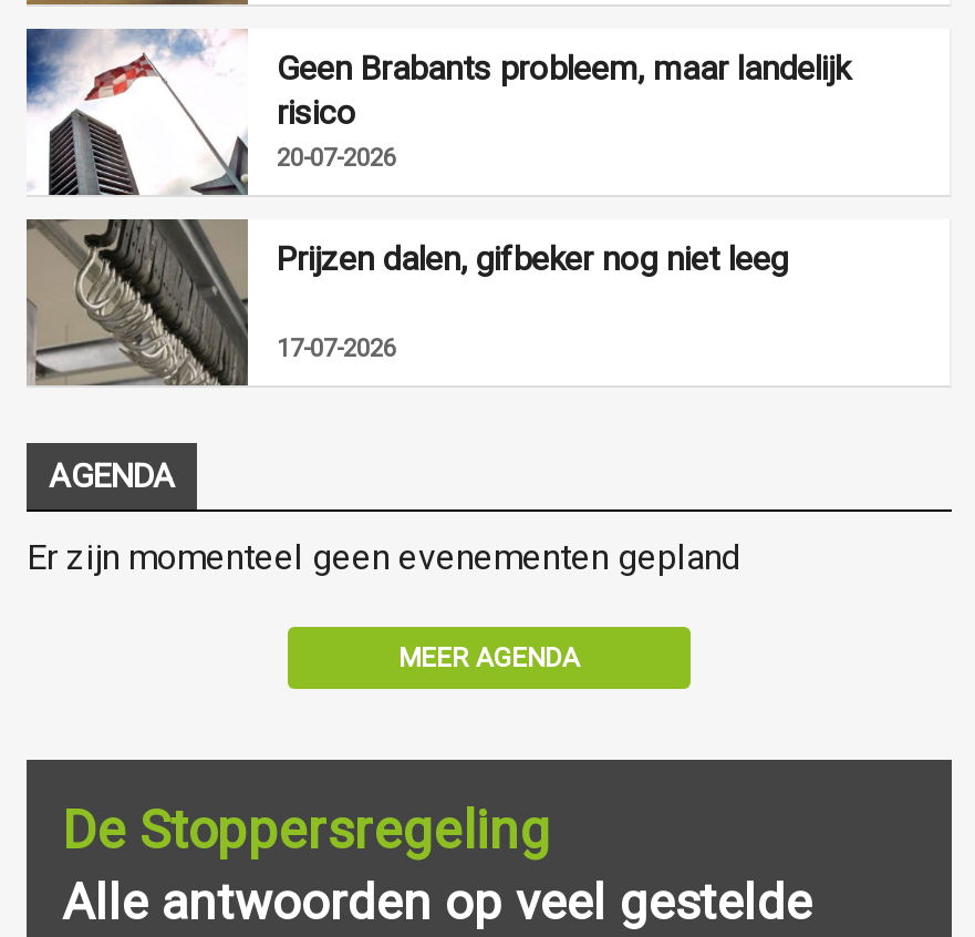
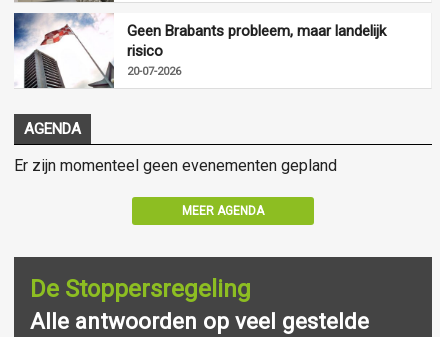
[24,217,788,388] [image] | Prijzen dalen, gifbeker nog niet leeg | 17-07-2026 -> none

